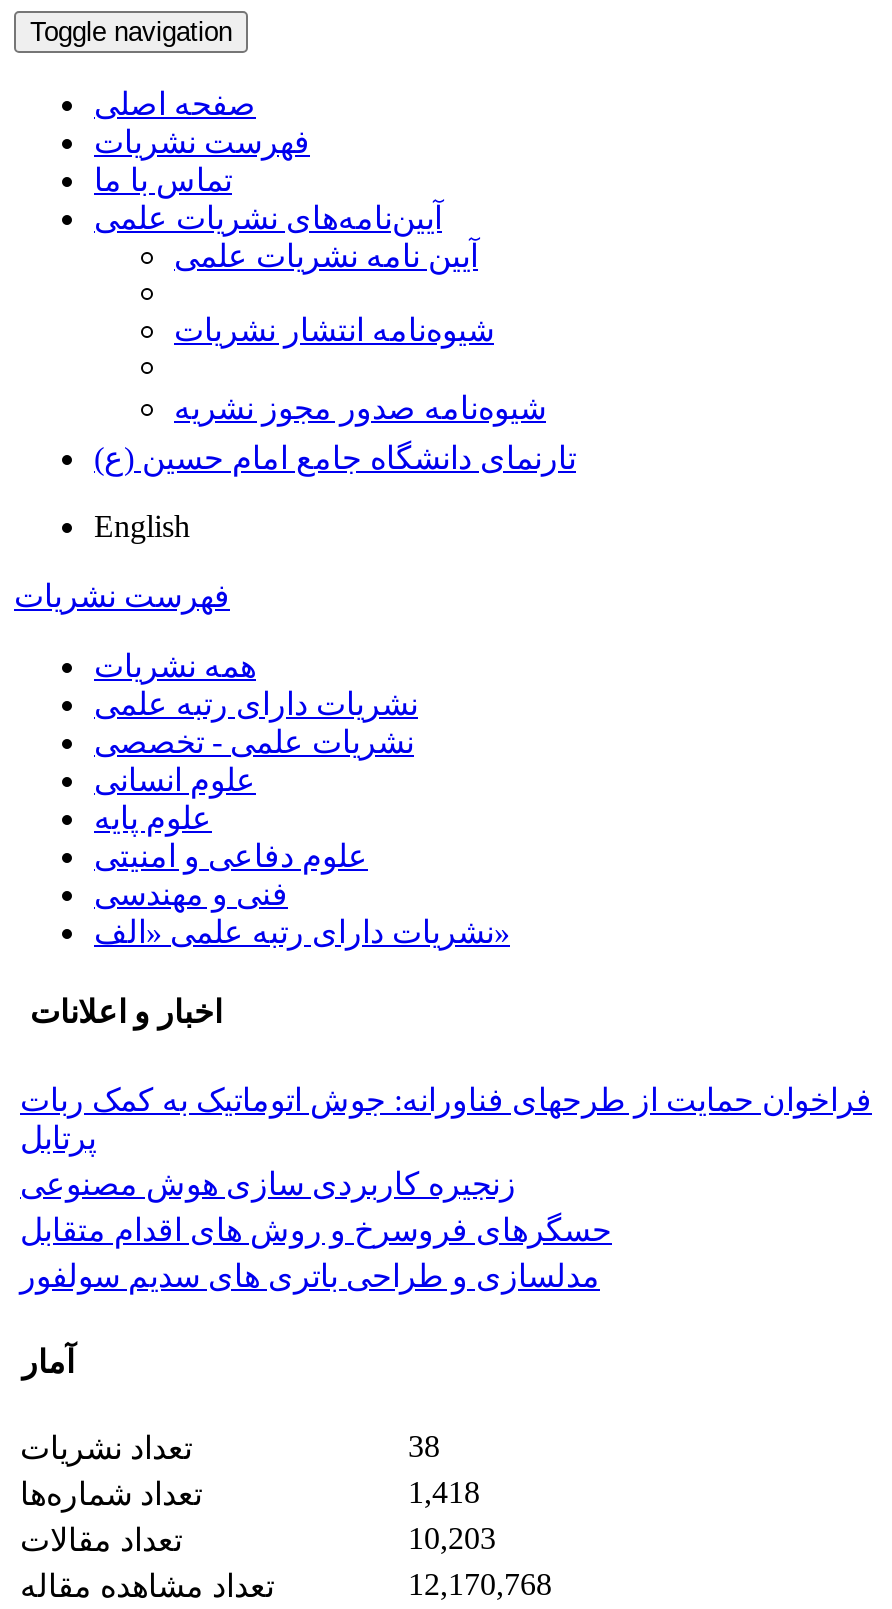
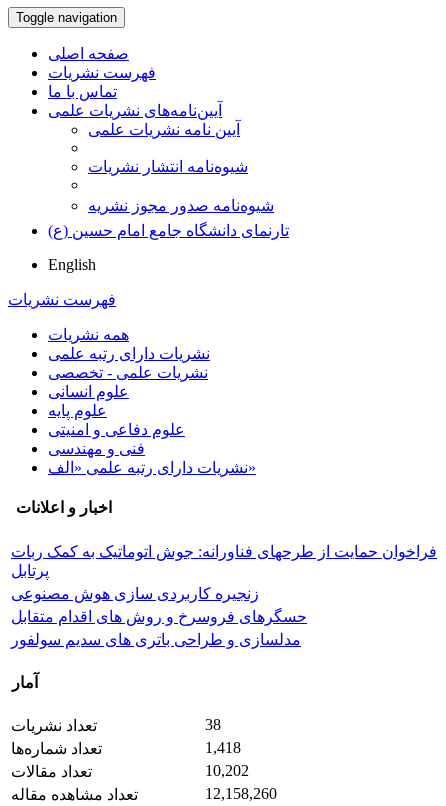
[408,1521,496,1555] 10,203 -> [205,762,249,779] 10,202
[408,1567,552,1601] 12,170,768 -> [205,785,277,802] 12,158,260

